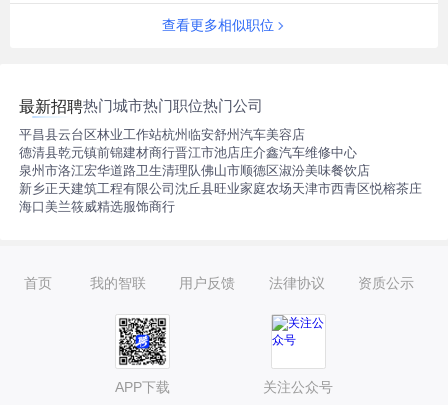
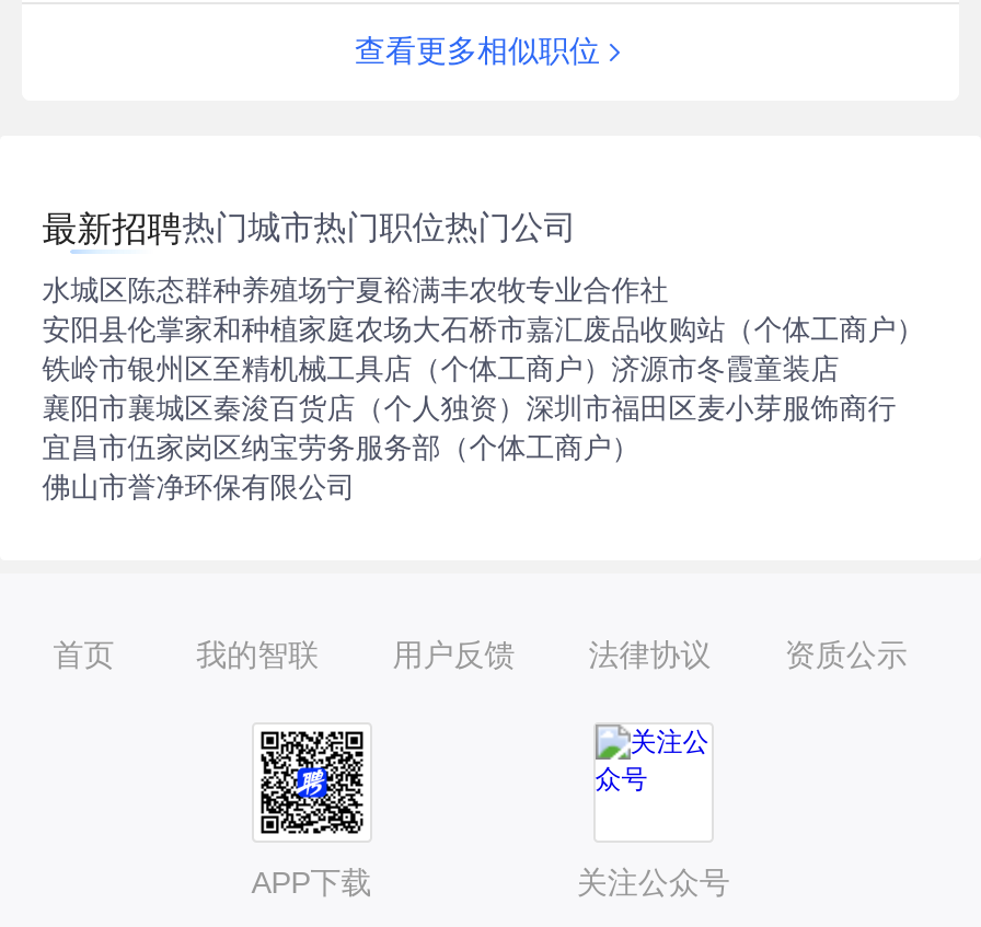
[19,127,422,214] 平昌县云台区林业工作站杭州临安舒州汽车美容店 | 德清县乾元镇前锦建材商行晋江市池店庄介鑫汽车维修中心 | 泉州市洛江宏华道路卫生清理队佛山市顺德区淑汾美味餐饮店 | 新乡正天建筑工程有限公司沈丘县旺业家庭农场天津市西青区悦榕茶庄 | 海口美兰筱威精选服饰商行 -> [42,275,925,505] 水城区陈态群种养殖场宁夏裕满丰农牧专业合作社 | 安阳县伦掌家和种植家庭农场大石桥市嘉汇废品收购站（个体工商户） | 铁岭市银州区至精机械工具店（个体工商户）济源市冬霞童装店 | 襄阳市襄城区秦浚百货店（个人独资）深圳市福田区麦小芽服饰商行 | 宜昌市伍家岗区纳宝劳务服务部（个体工商户） | 佛山市誉净环保有限公司

